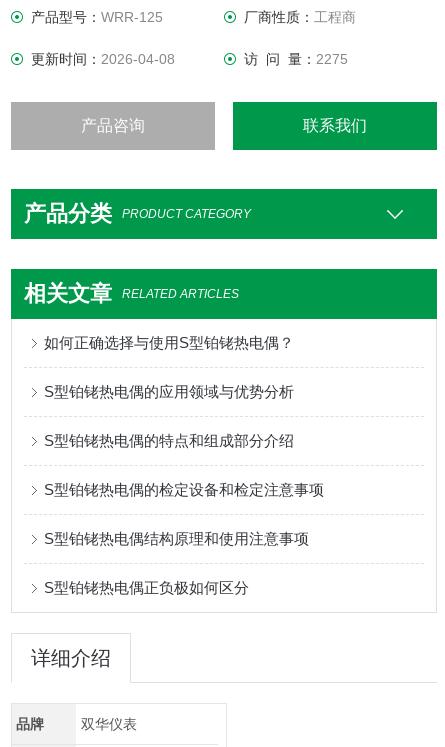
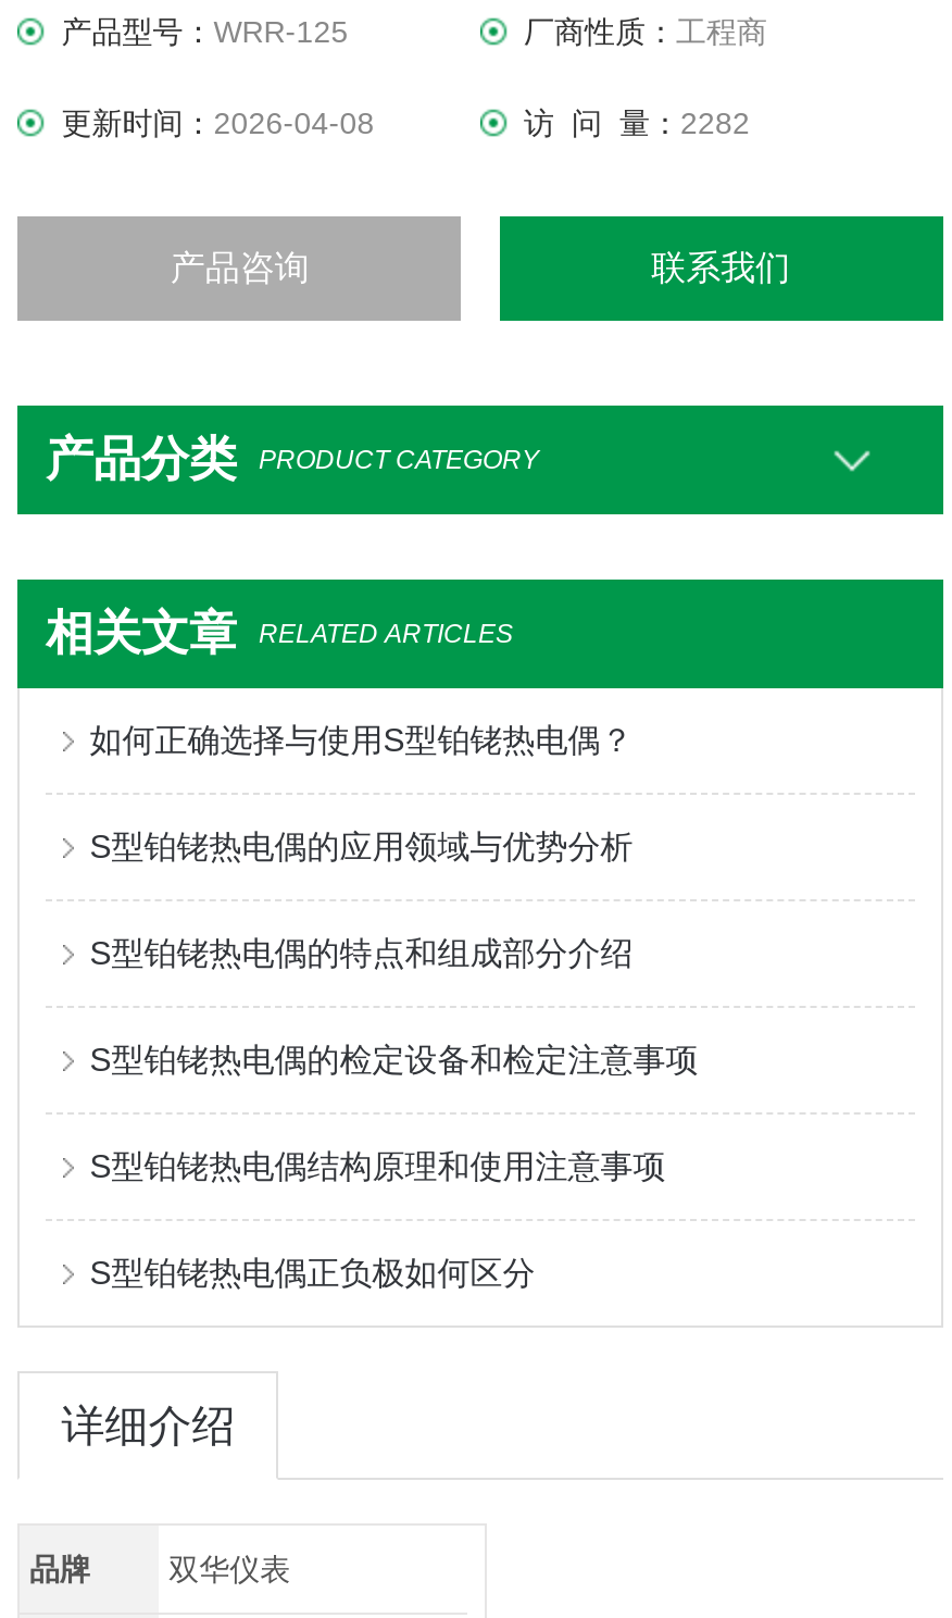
[244,51,348,67] 访 问 量：2275 -> [524,106,750,141] 访 问 量：2282

